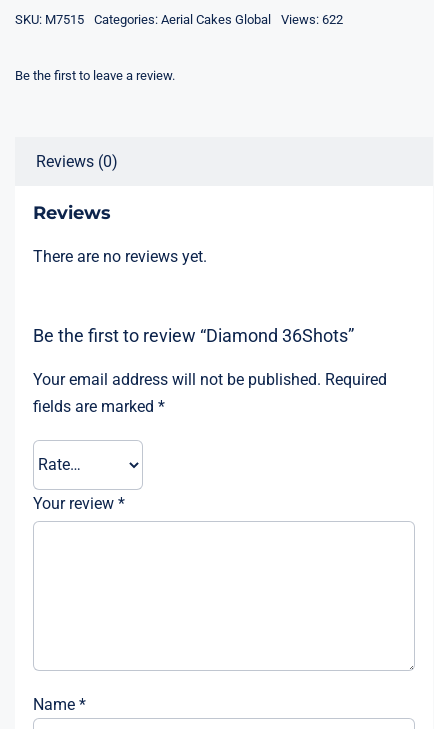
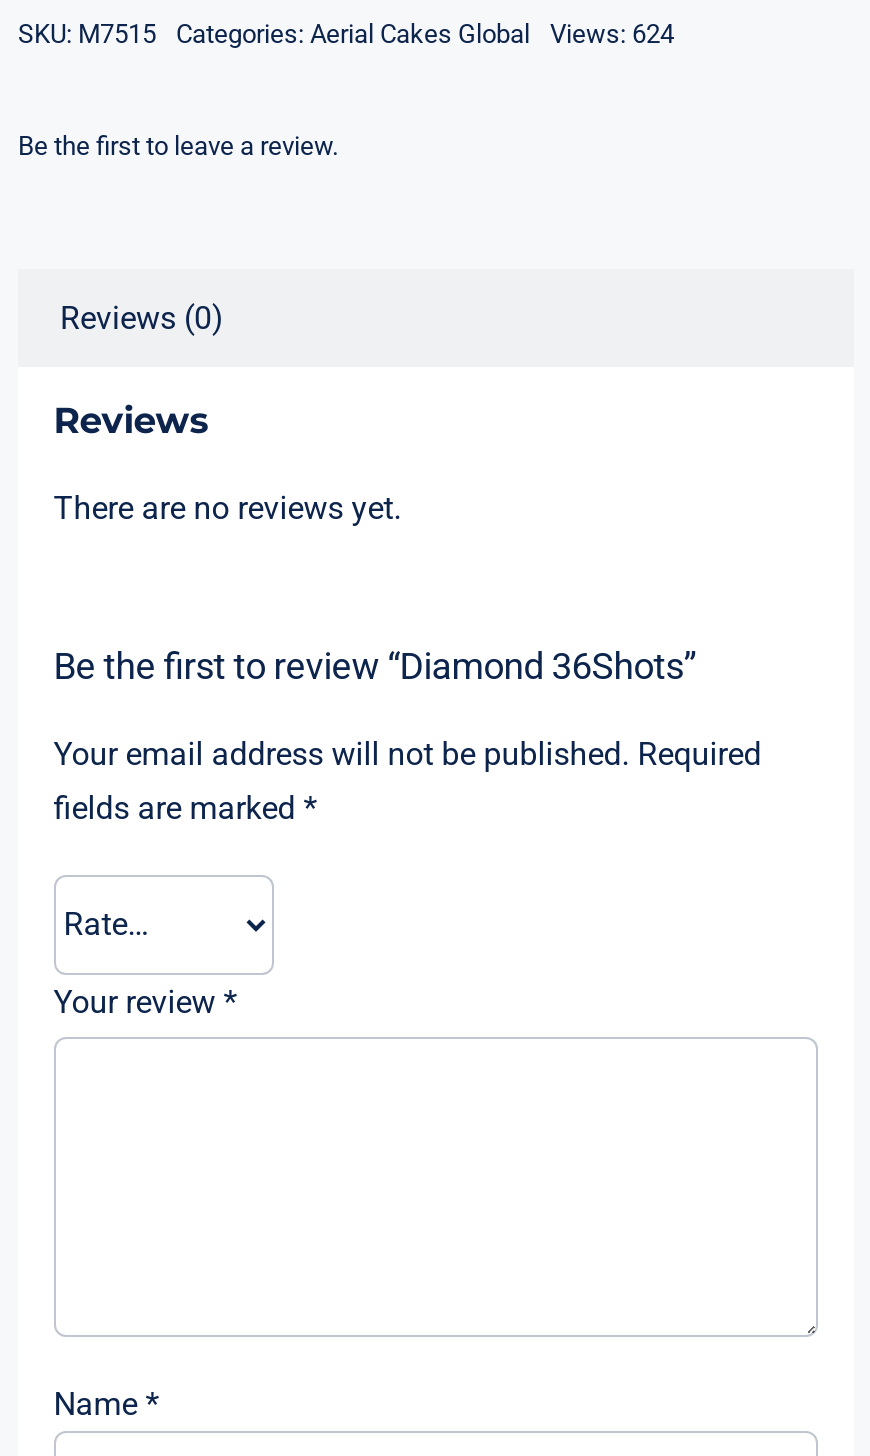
[15,12,343,27] SKU: M7515 Categories: Aerial Cakes Global Views: 622 -> [18,19,674,49] SKU: M7515 Categories: Aerial Cakes Global Views: 624

